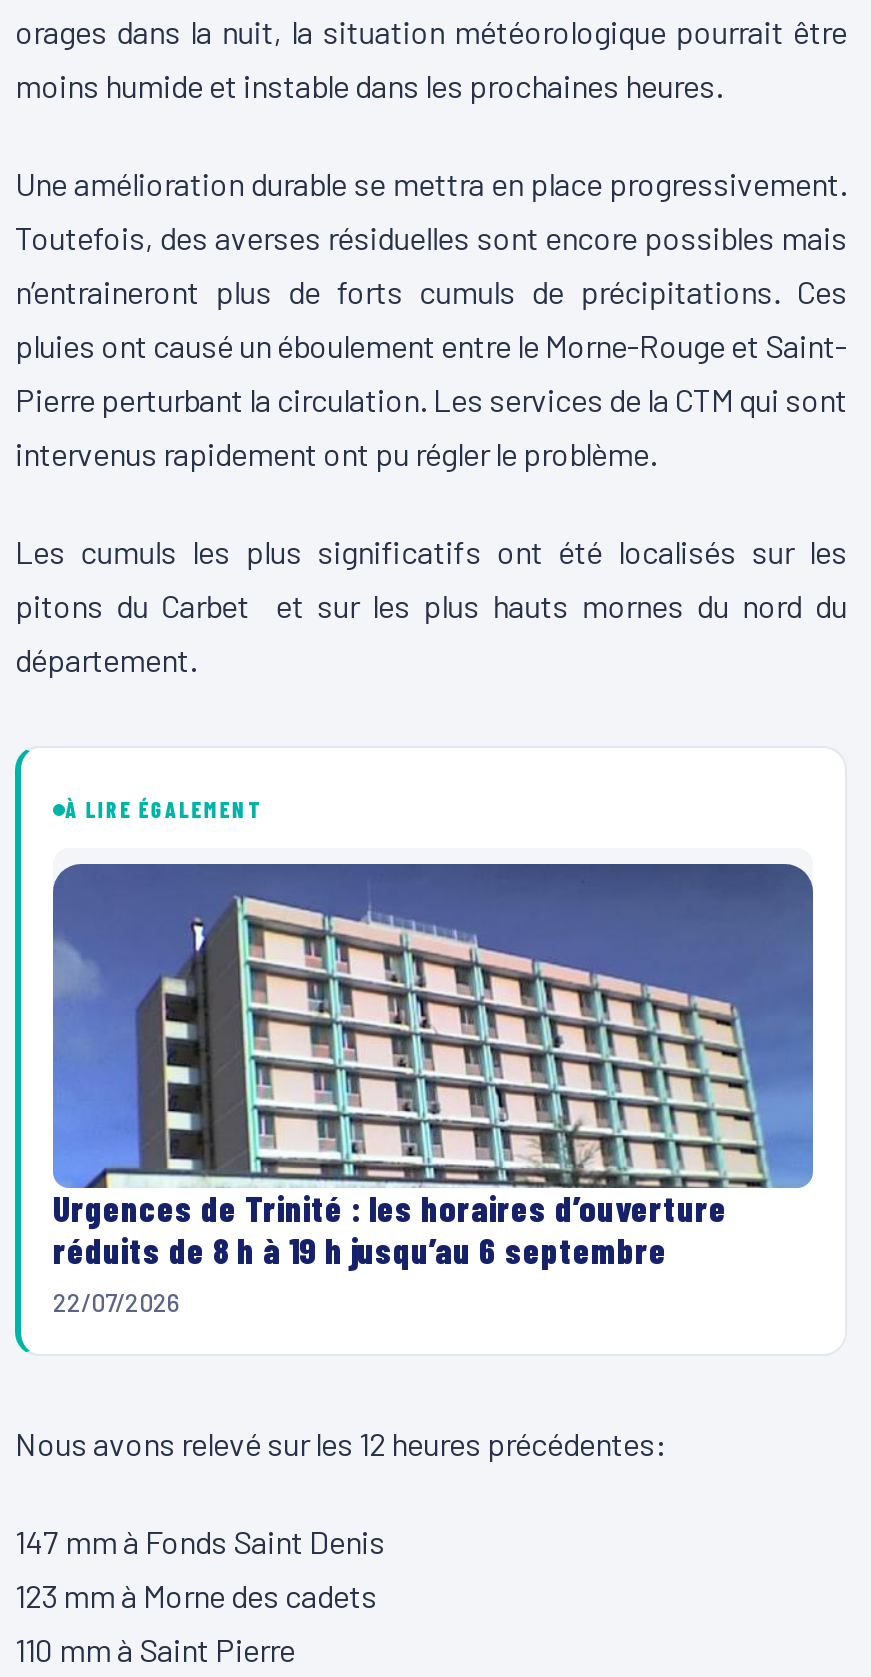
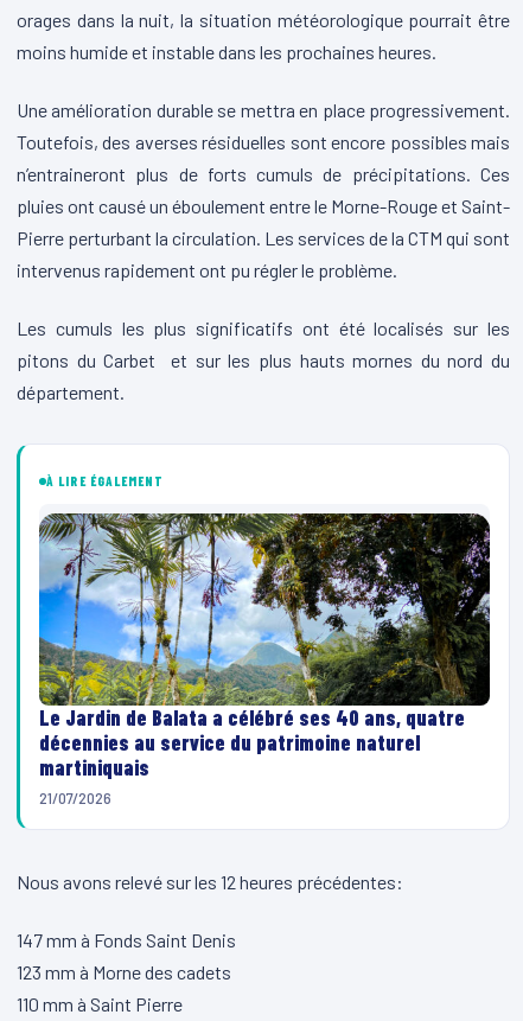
[51,862,815,1318] [image] | Urgences de Trinité : les horaires d’ouverture | réduits de 8 h à 19 h jusqu’au 6 septembre | 22/07/2026 -> [38,512,491,808] [image] | Le Jardin de Balata a célébré ses 40 ans, quatre | décennies au service du patrimoine naturel | martiniquais | 21/07/2026

